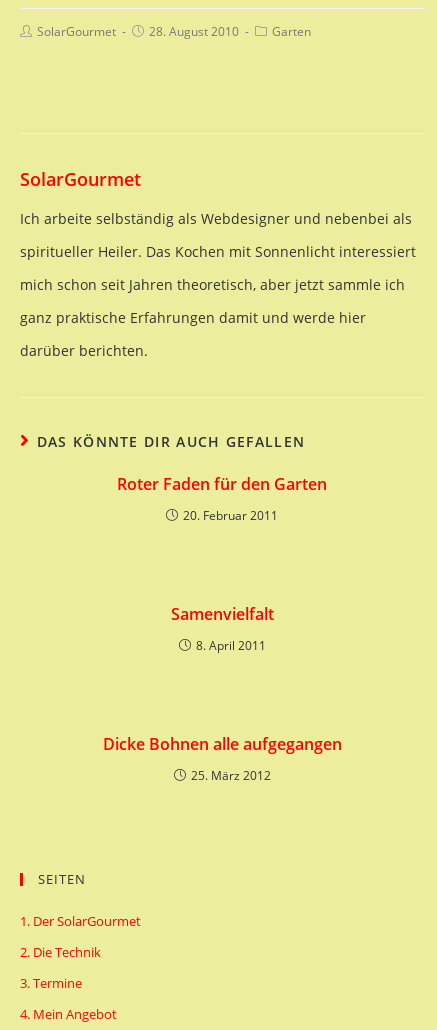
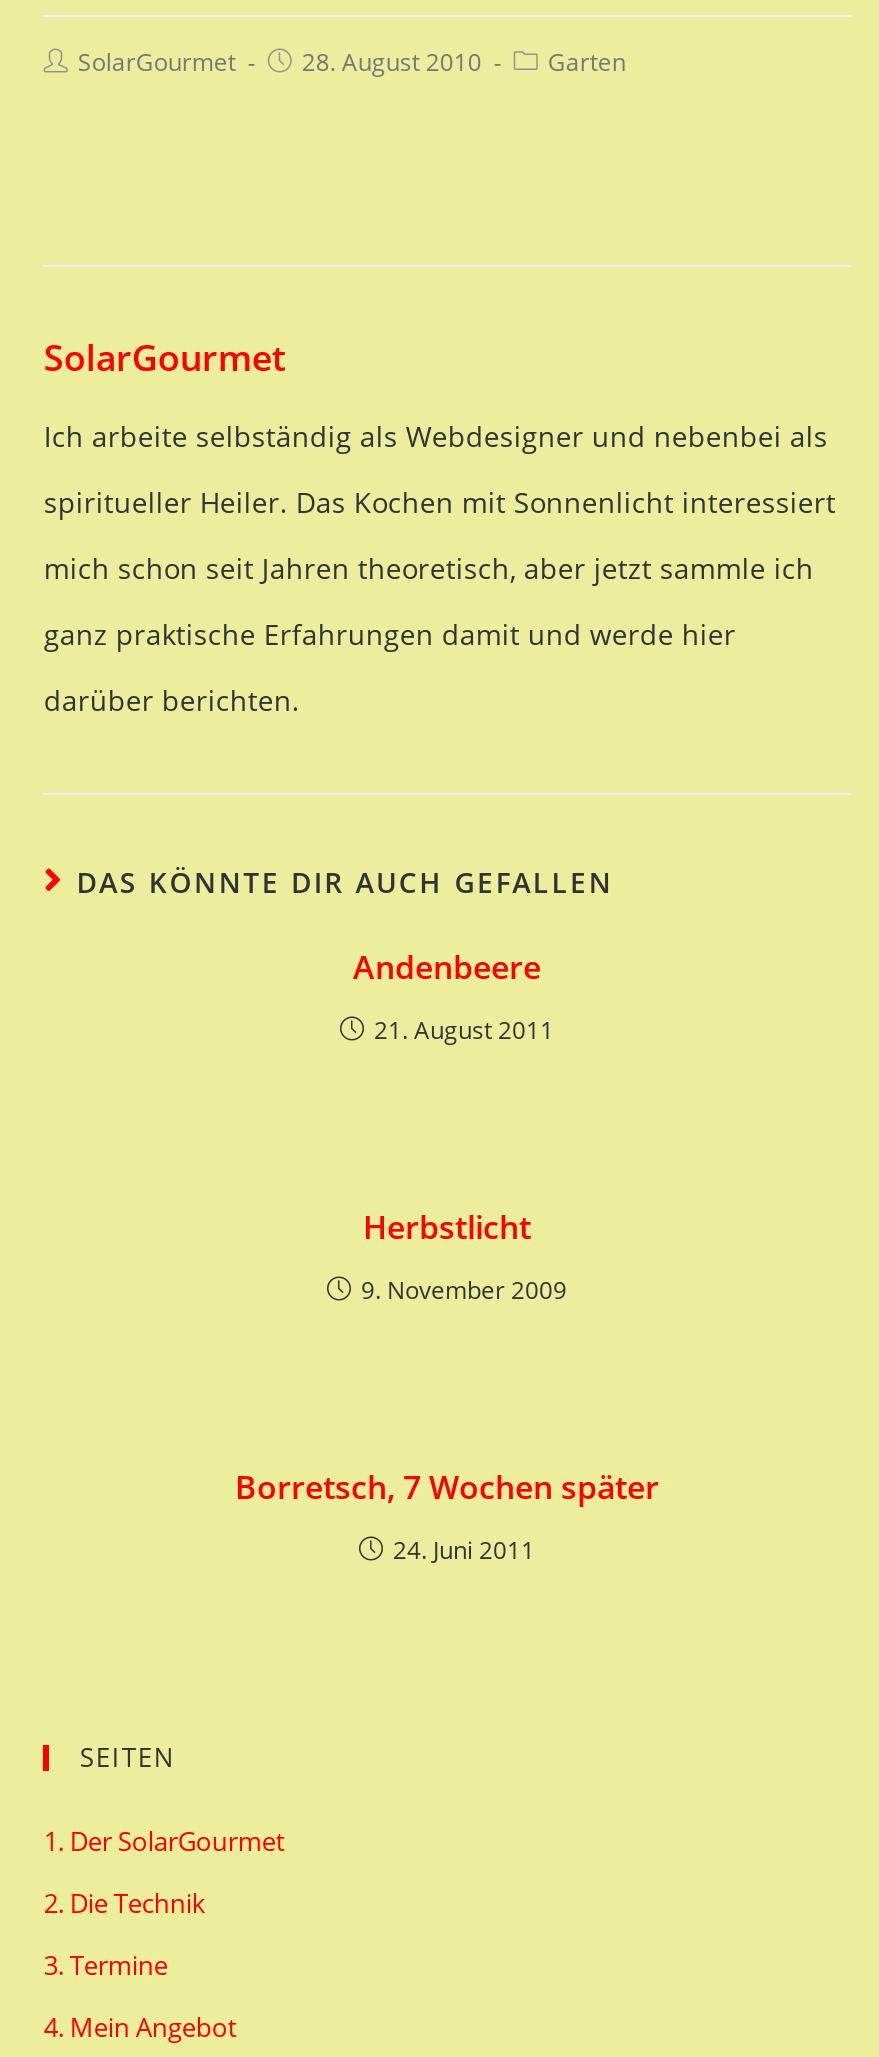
[117,473,327,495] Roter Faden für den Garten -> [353,945,541,989] Andenbeere
[183,507,278,524] 20. Februar 2011 -> [374,1013,554,1047] 21. August 2011
[170,603,273,625] Samenvielfalt -> [363,1205,531,1249] Herbstlicht
[195,637,265,654] 8. April 2011 -> [361,1273,567,1307] 9. November 2009
[102,733,341,755] Dicke Bohnen alle aufgegangen -> [235,1465,659,1509] Borretsch, 7 Wochen später
[190,767,270,784] 25. März 2012 -> [393,1533,535,1567] 24. Juni 2011

